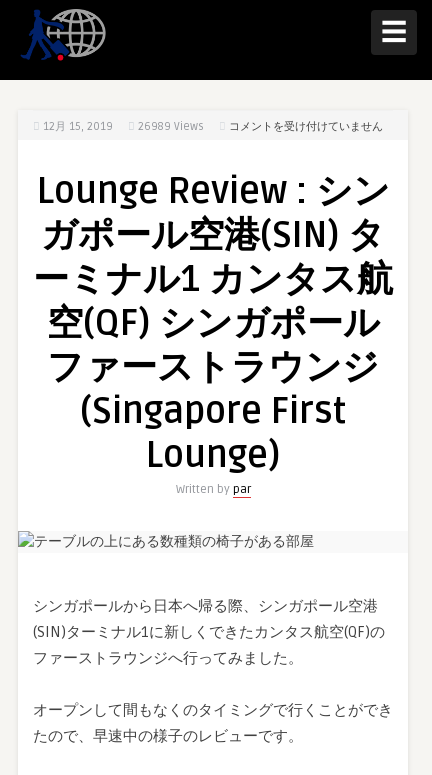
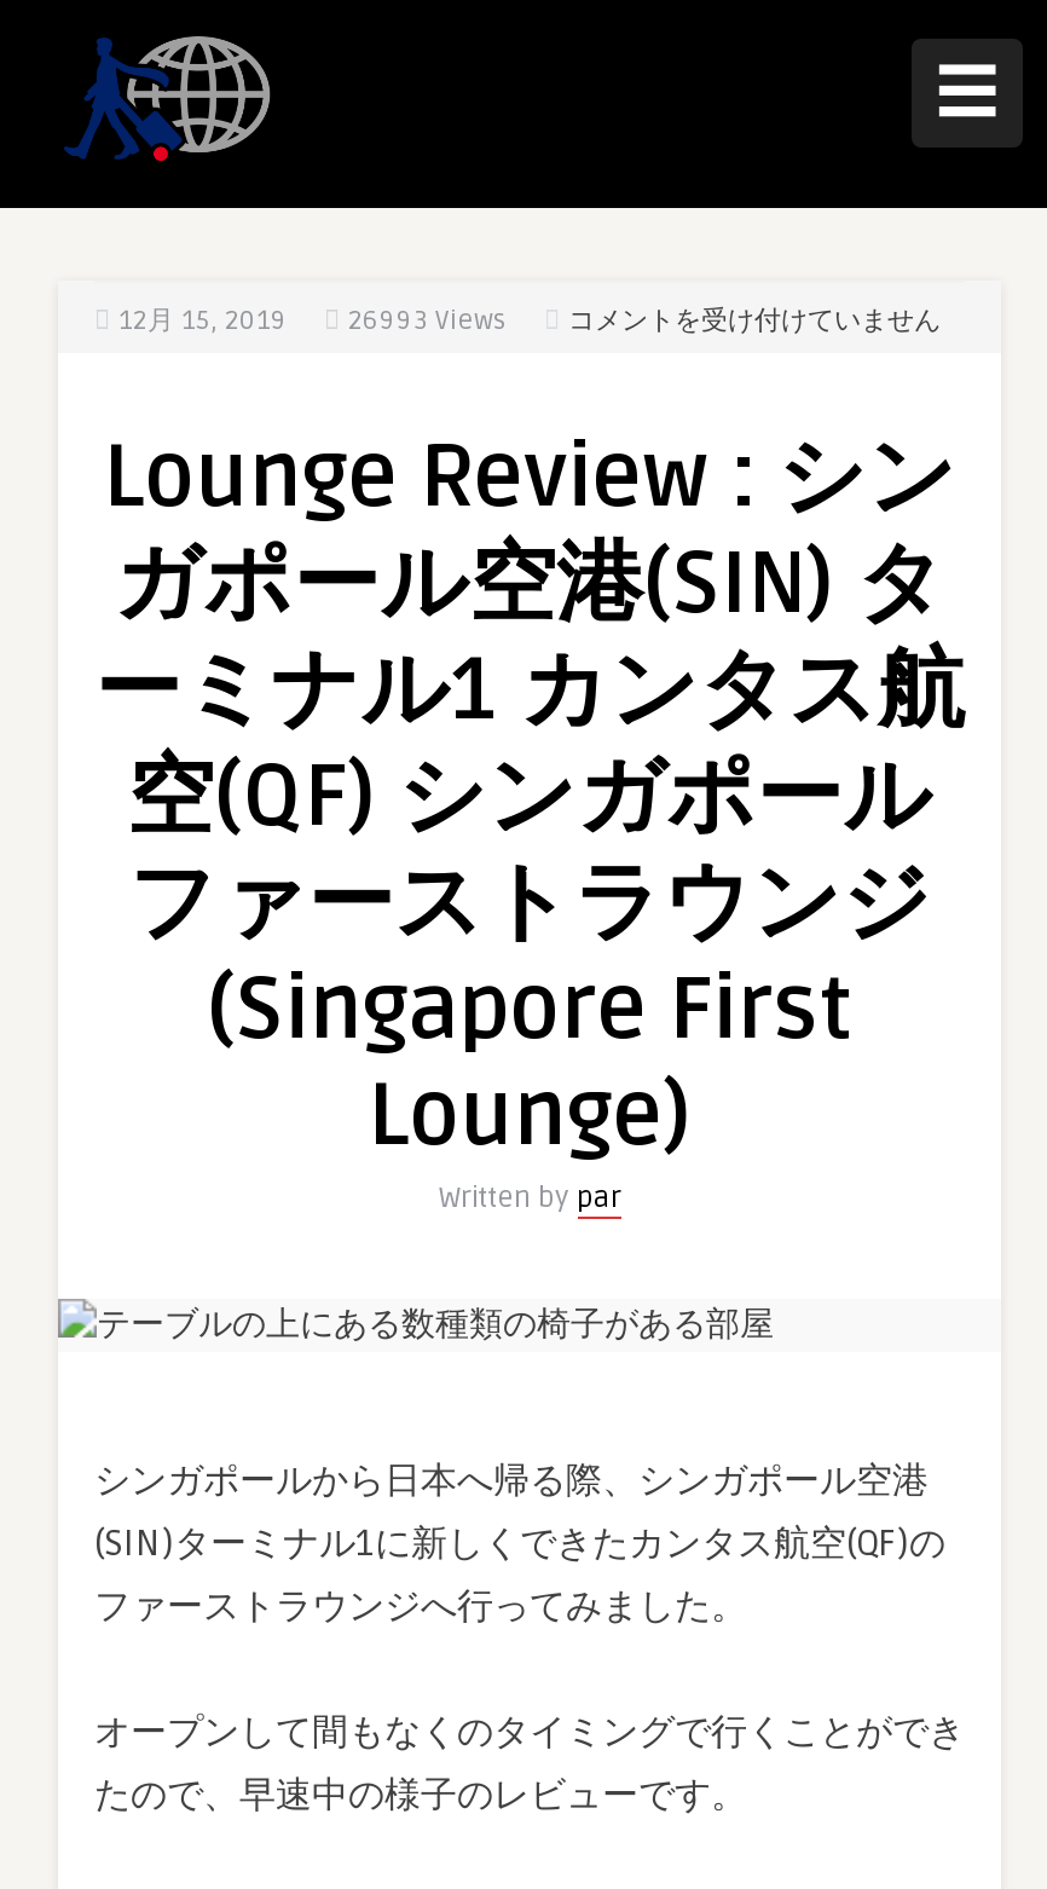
[135,120,204,133] 26989 Views -> [341,305,508,336] 26993 Views

